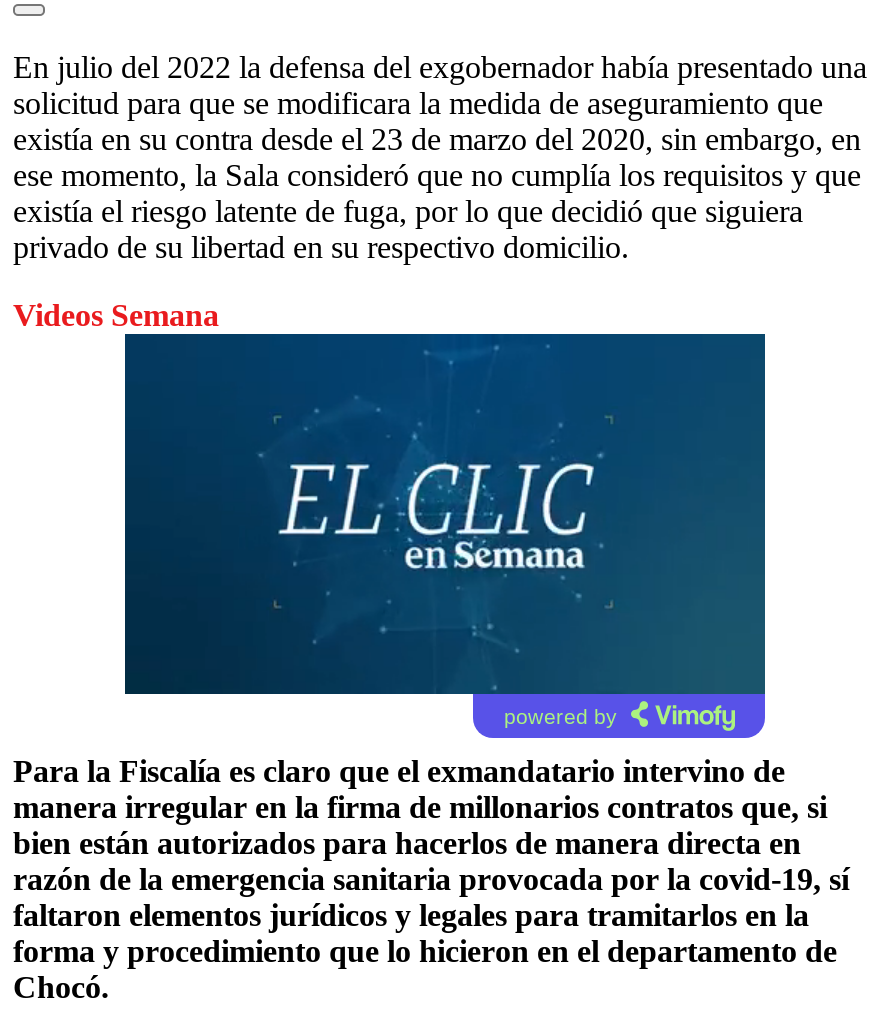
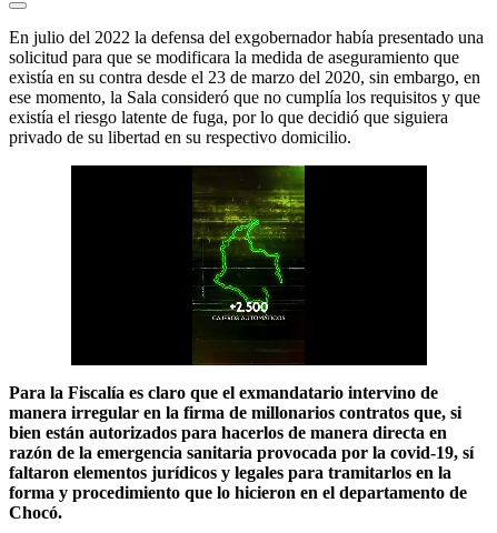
[13,297,219,331] Videos Semana -> none
[123,332,767,740] [image] -> [71,164,428,374] [image]
[504,703,618,727] powered by -> none

